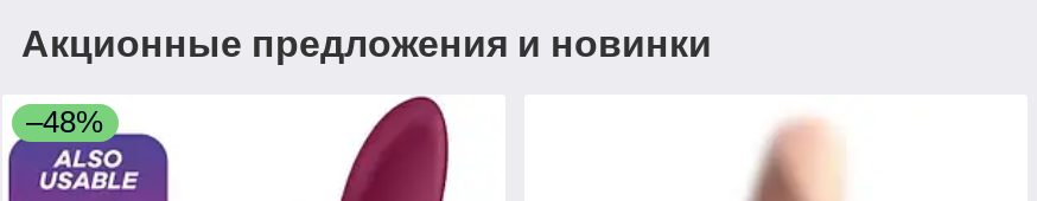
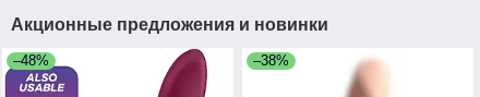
none -> [253,52,289,68] –38%

